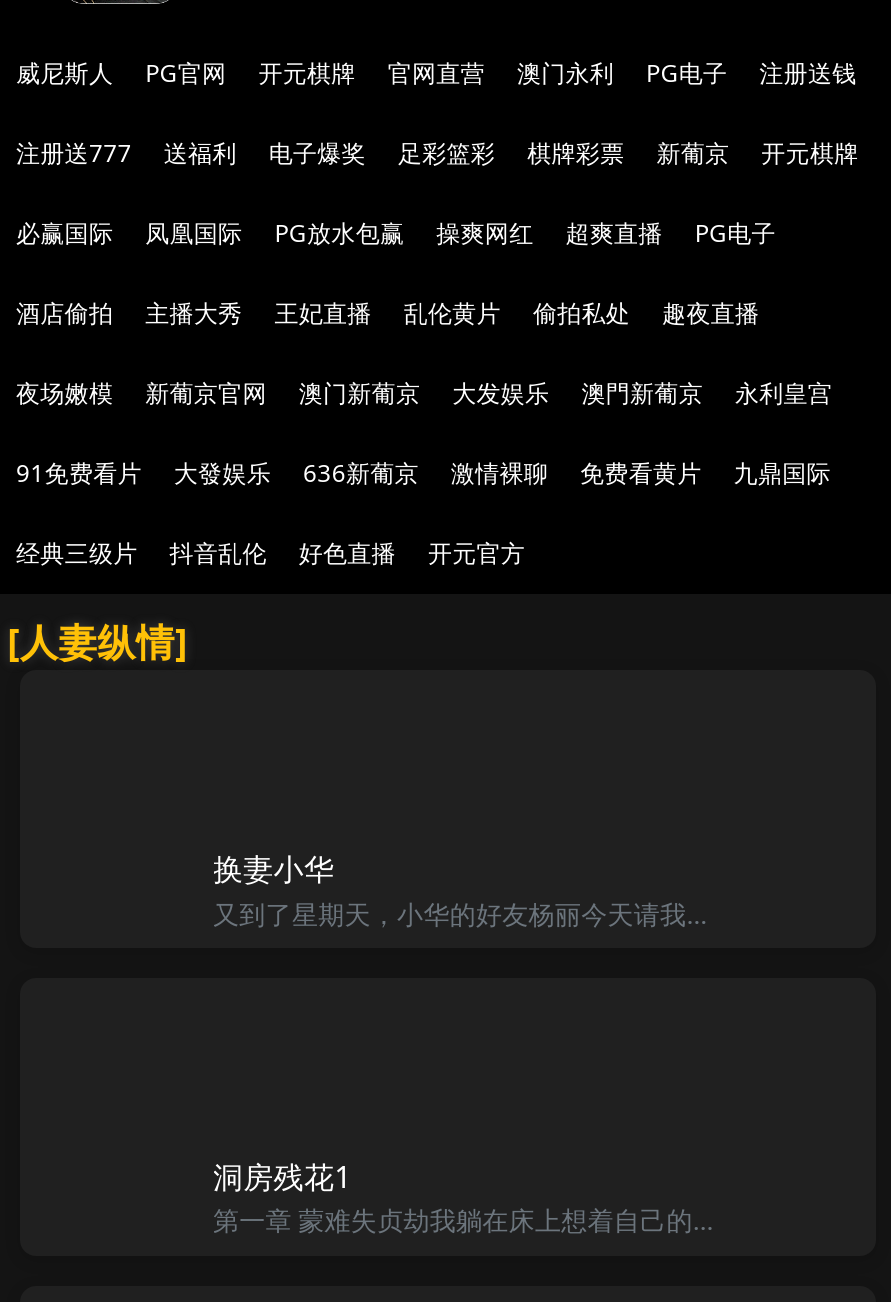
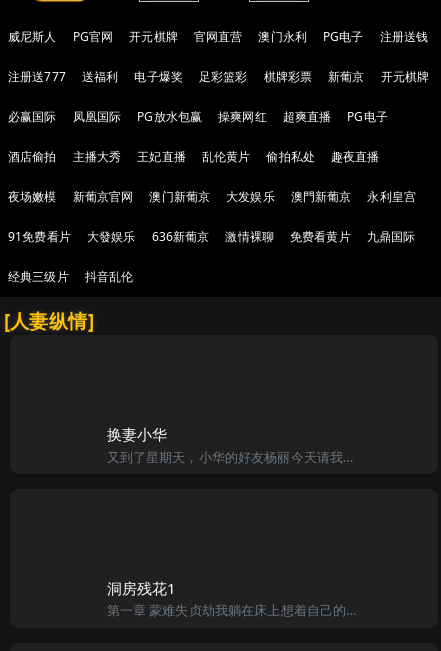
[299,536,525,570] 好色直播 | 开元官方 -> none

